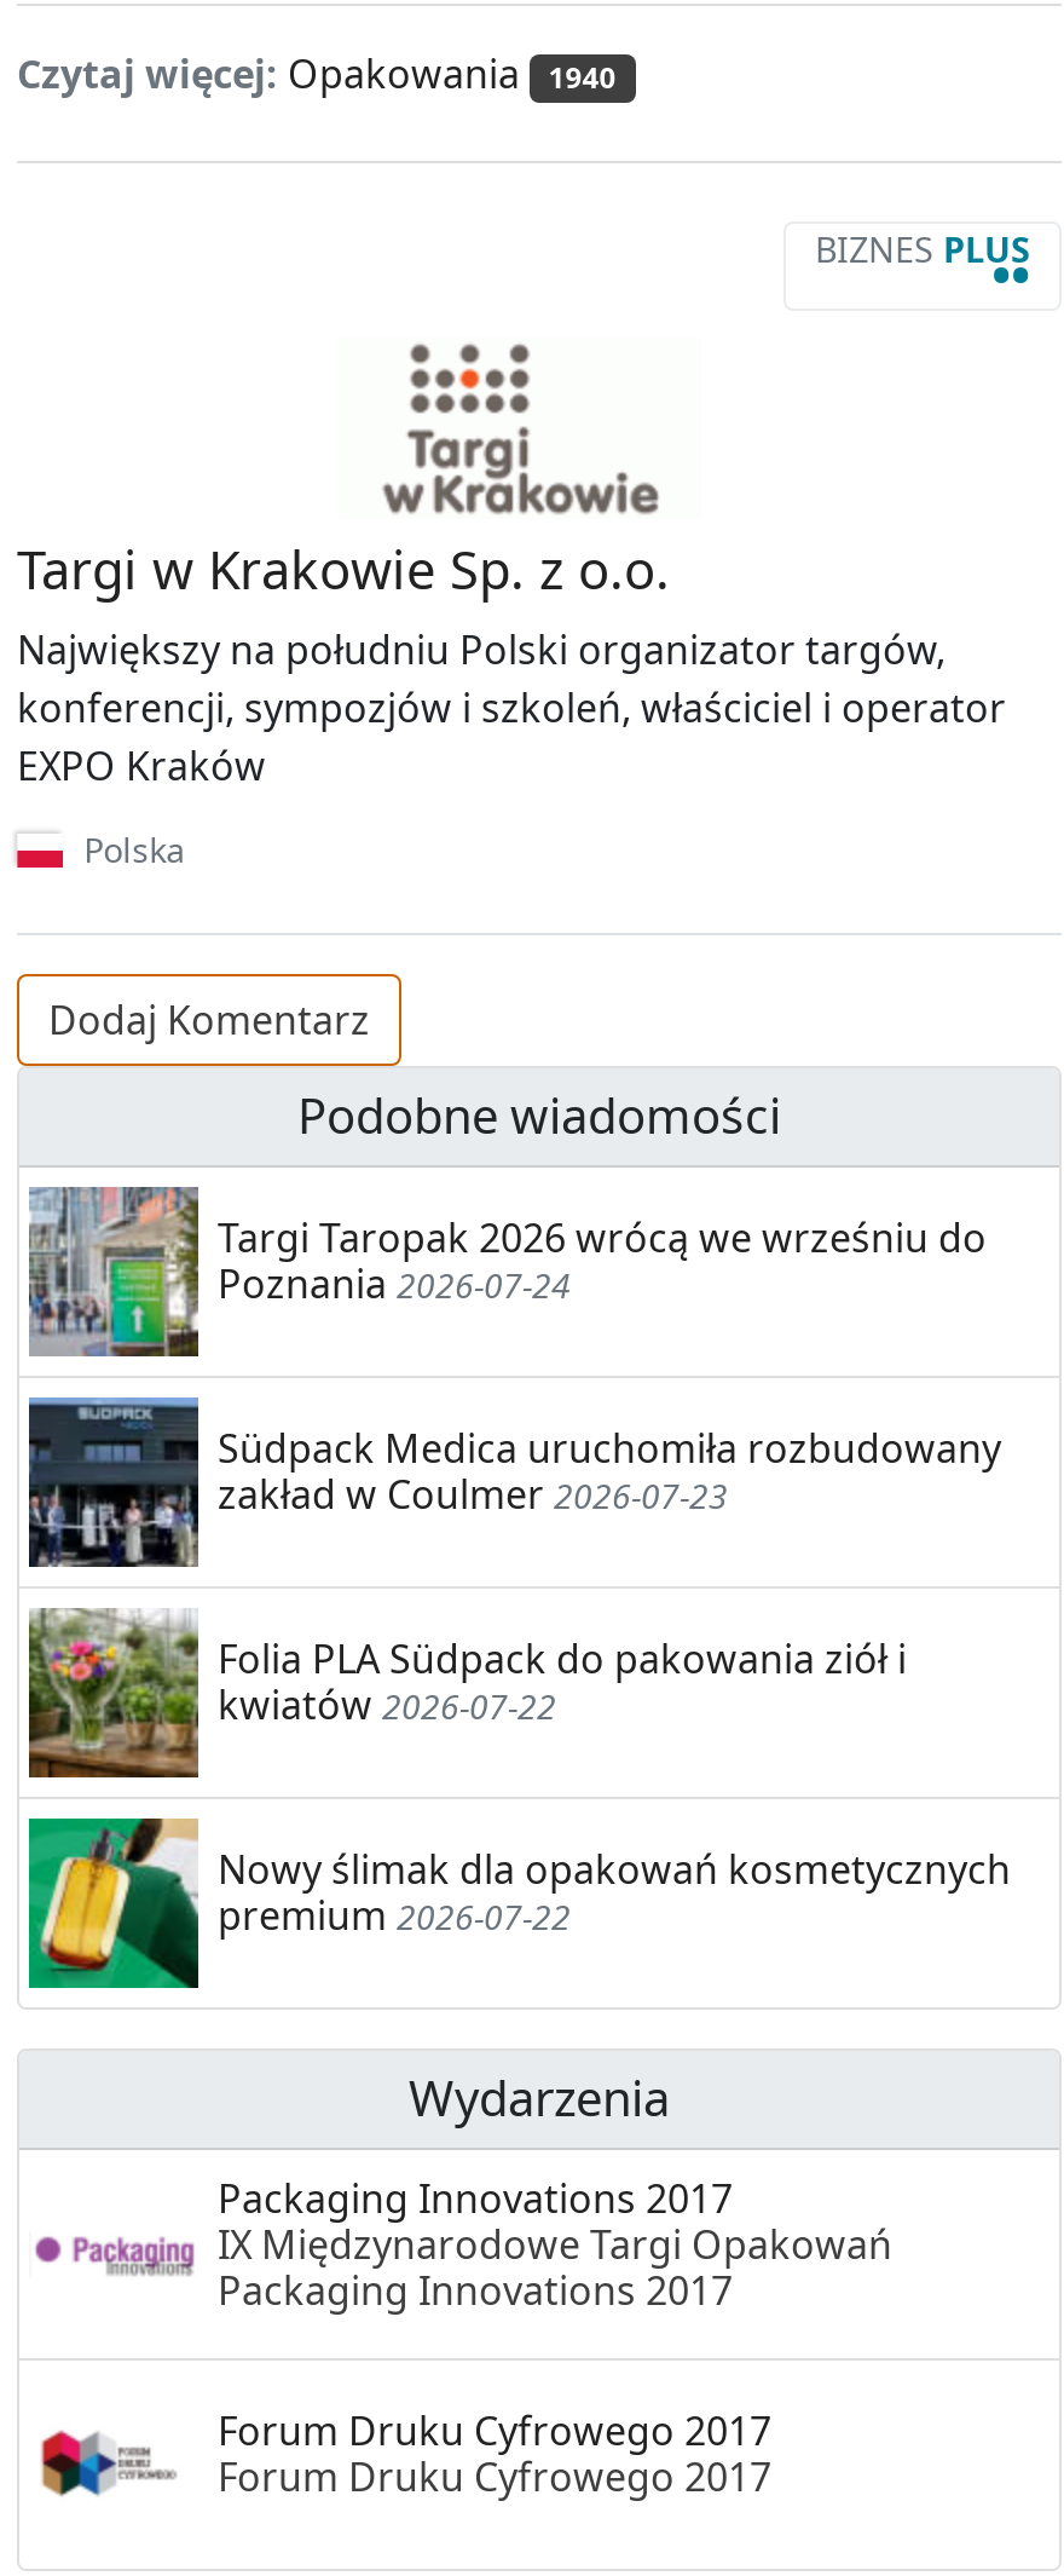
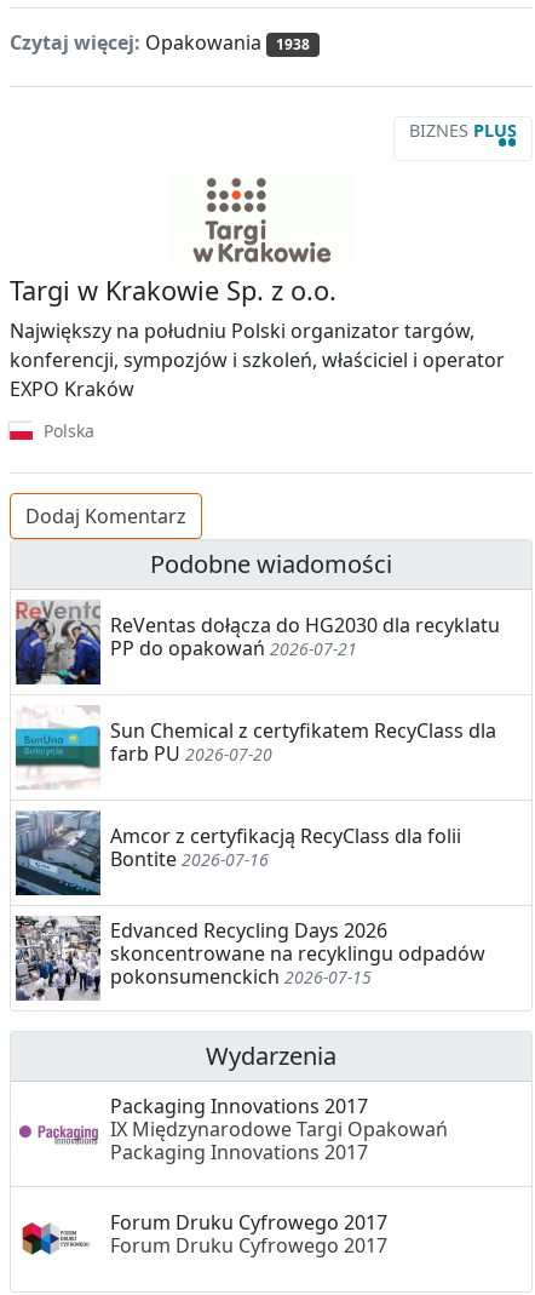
[17,47,616,100] Czytaj więcej: Opakowania 1940 -> [10,29,310,56] Czytaj więcej: Opakowania 1938
[29,1185,987,1359] [image] | Targi Taropak 2026 wrócą we wrześniu do | Poznania 2026-07-24 -> [15,600,500,686] [image] | ReVentas dołącza do HG2030 dla recyklatu | PP do opakowań 2026-07-21
[27,1395,1001,1569] [image] | Südpack Medica uruchomiła rozbudowany | zakład w Coulmer 2026-07-23 -> [15,705,496,790] [image] | Sun Chemical z certyfikatem RecyClass dla | farb PU 2026-07-20
[27,1608,907,1780] [image] | Folia PLA Südpack do pakowania ziół i | kwiatów 2026-07-22 -> [15,809,461,896] [image] | Amcor z certyfikacją RecyClass dla folii | Bontite 2026-07-16
[27,1816,1011,1990] [image] | Nowy ślimak dla opakowań kosmetycznych | premium 2026-07-22 -> [15,915,485,1002] [image] | Edvanced Recycling Days 2026 | skoncentrowane na recyklingu odpadów | pokonsumenckich 2026-07-15

